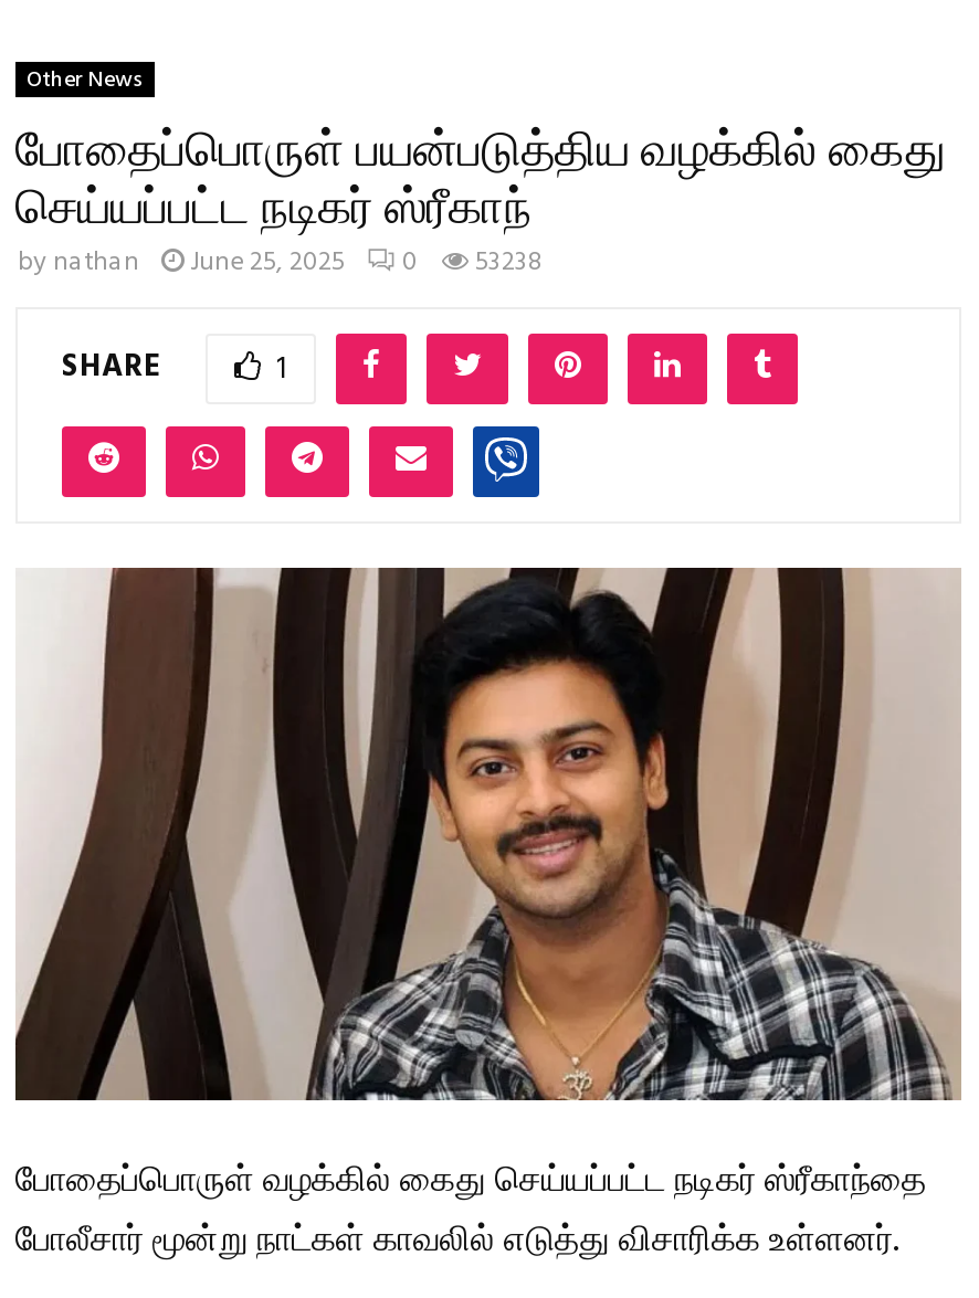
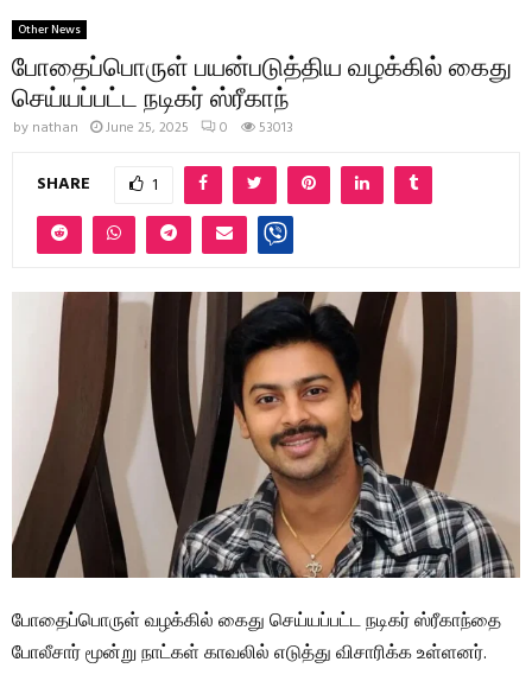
[18,241,544,285] by nathan June 25, 2025 0 53238 -> [13,116,293,140] by nathan June 25, 2025 0 53013

